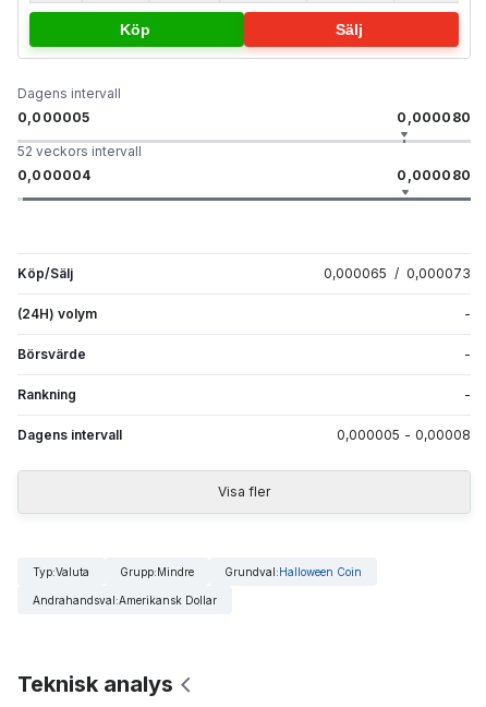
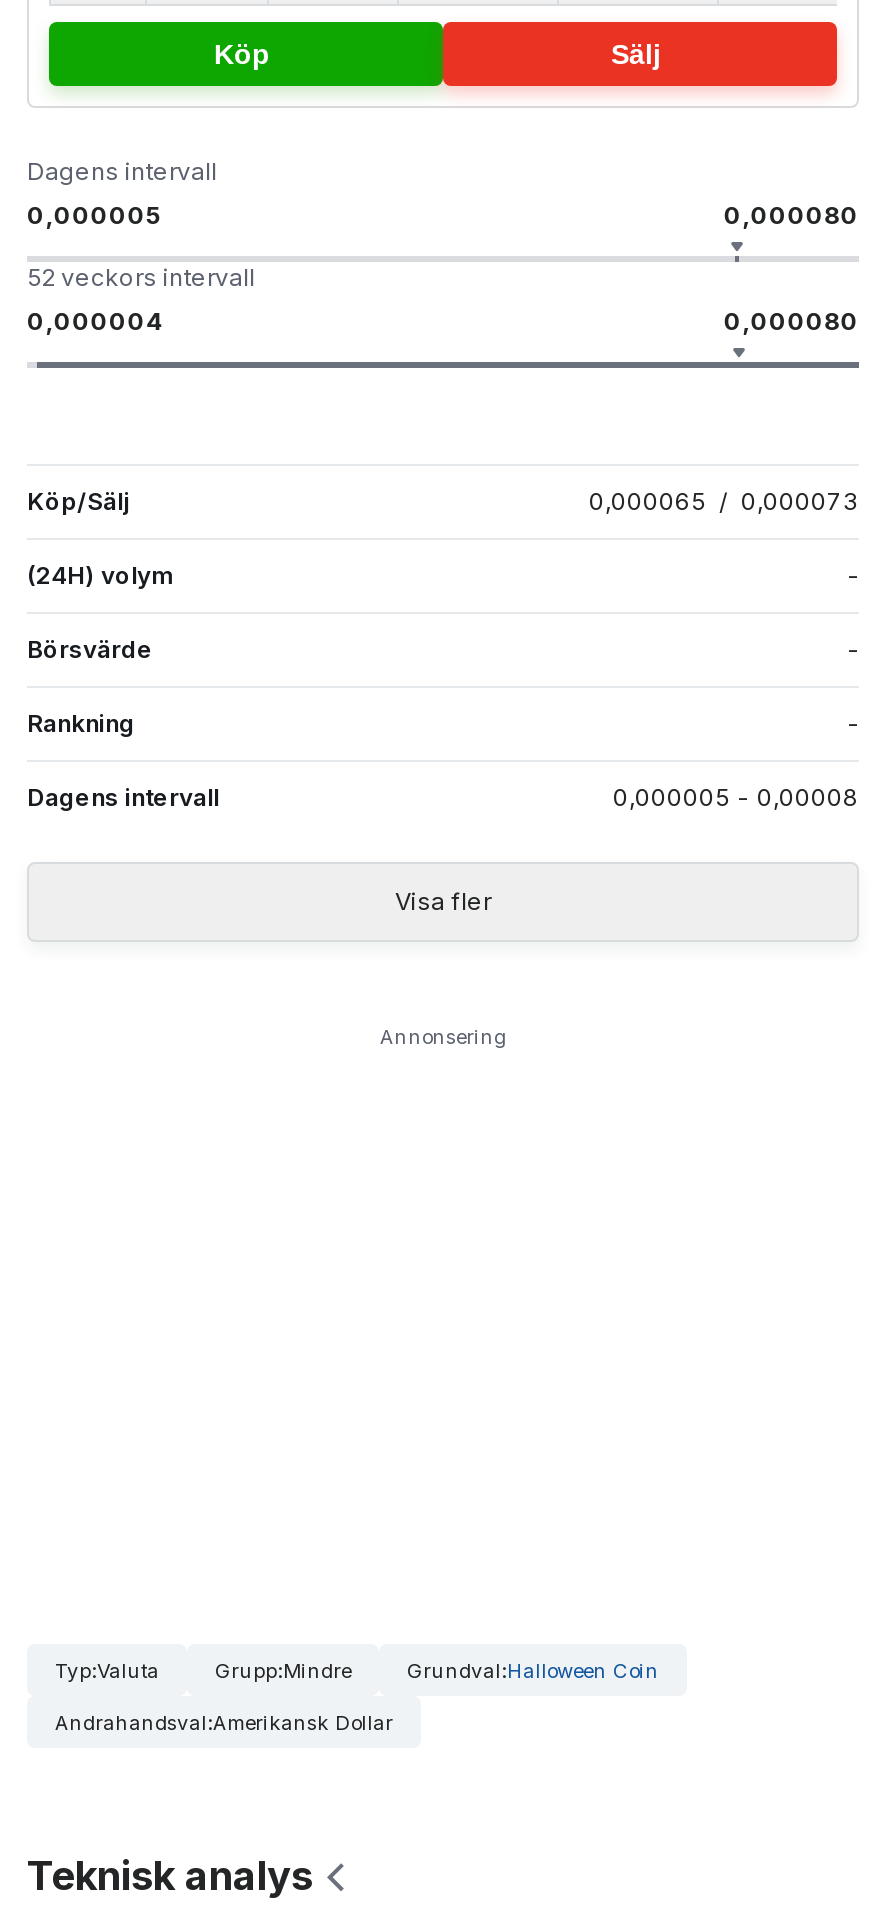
none -> [380,1024,506,1048] Annonsering

